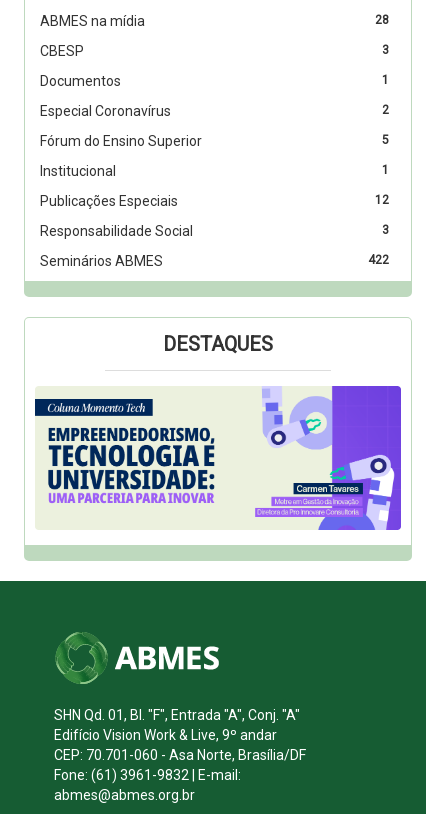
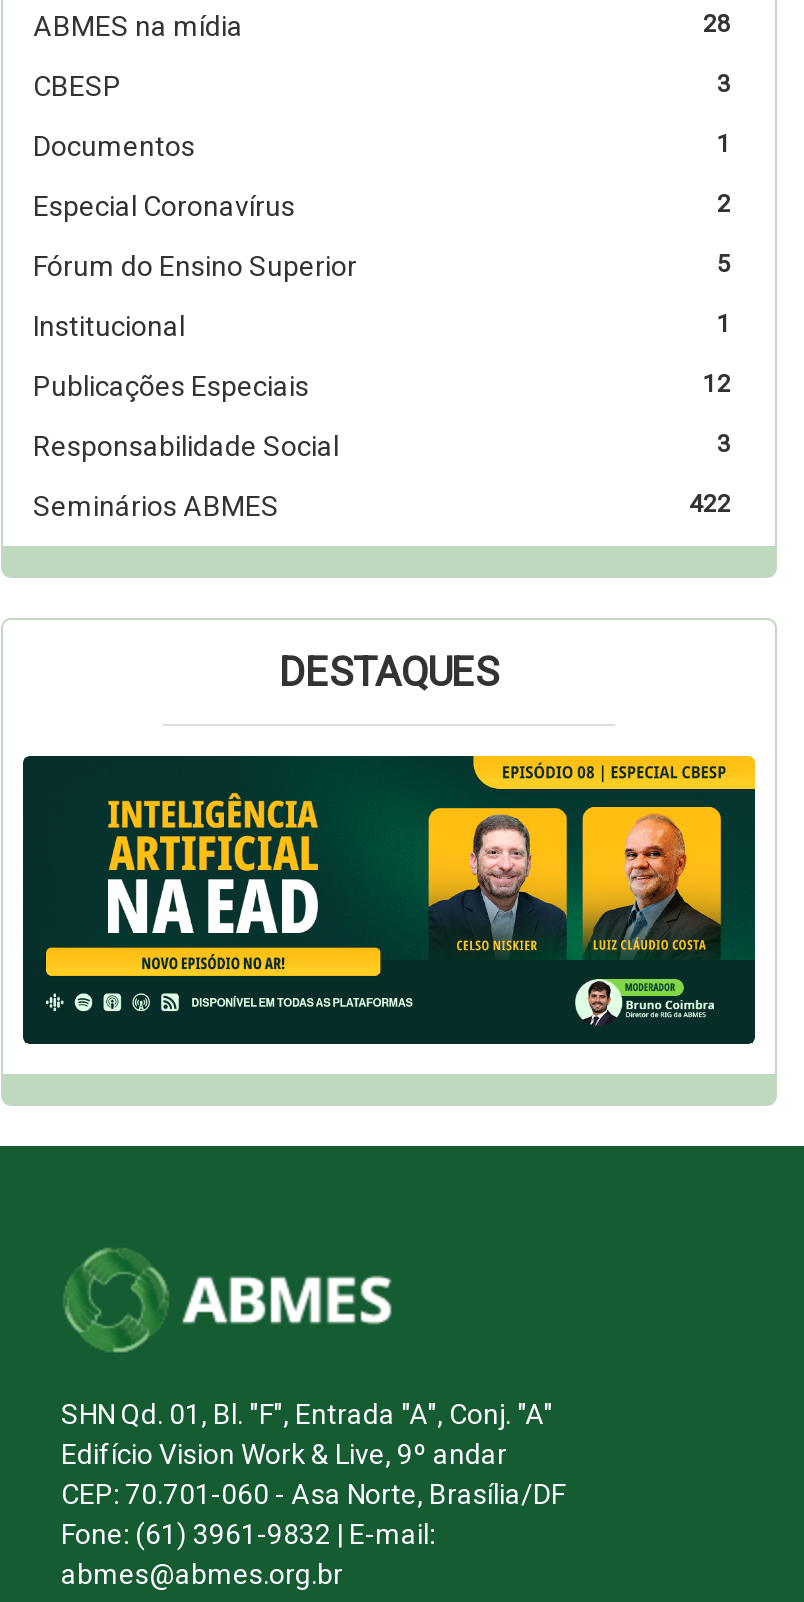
[34,385,402,531] [image] -> [21,754,757,1046] [image]

